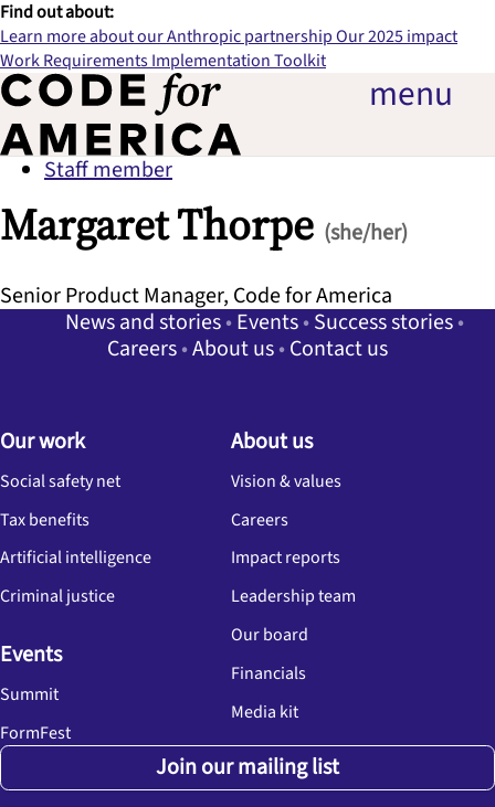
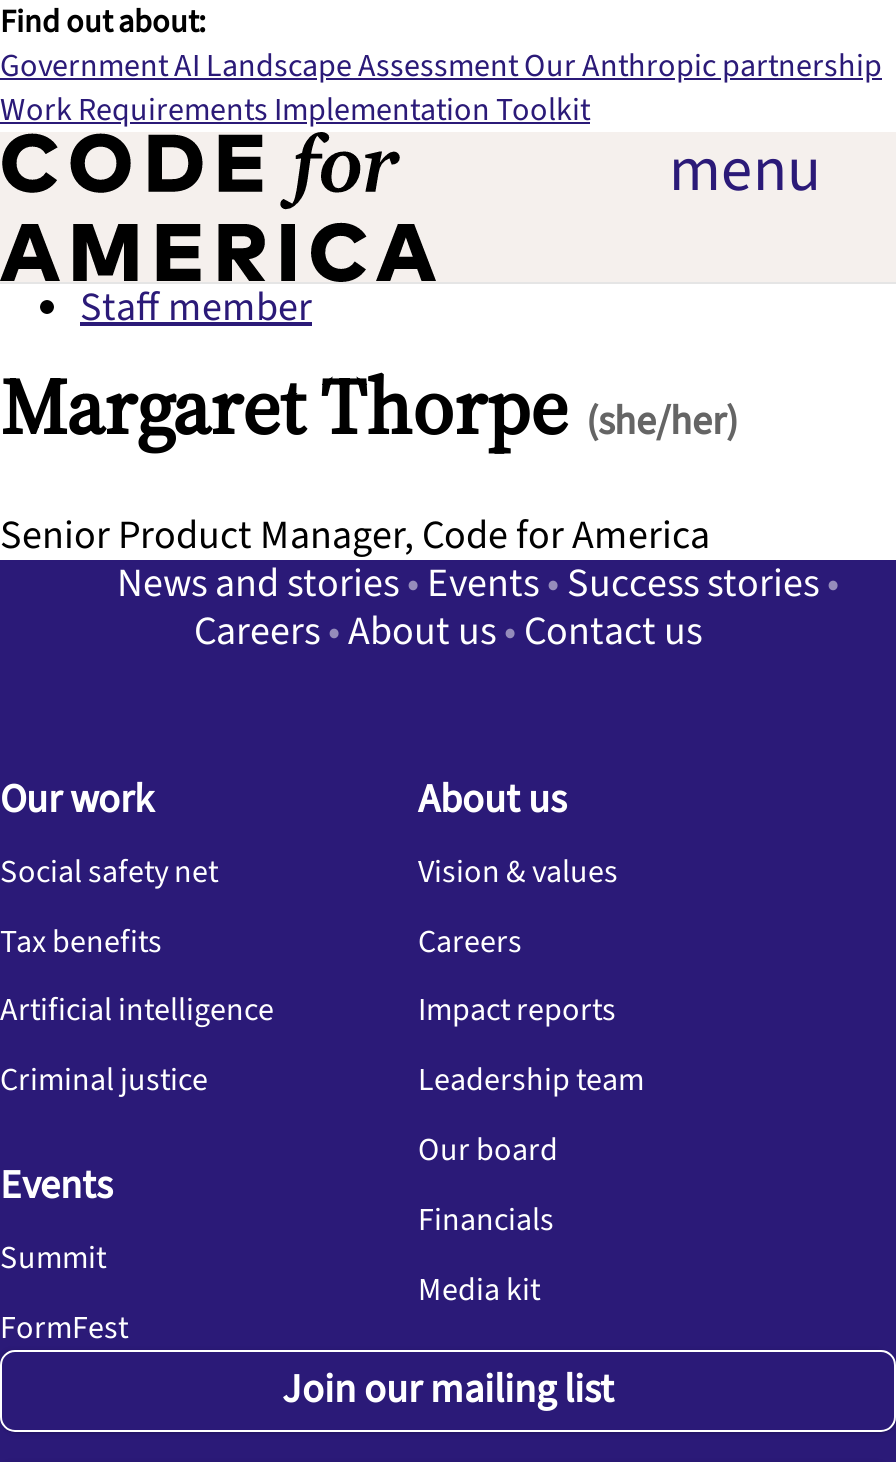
[0,24,457,49] Learn more about our Anthropic partnership Our 2025 impact -> [0,44,882,88] Government AI Landscape Assessment Our Anthropic partnership

